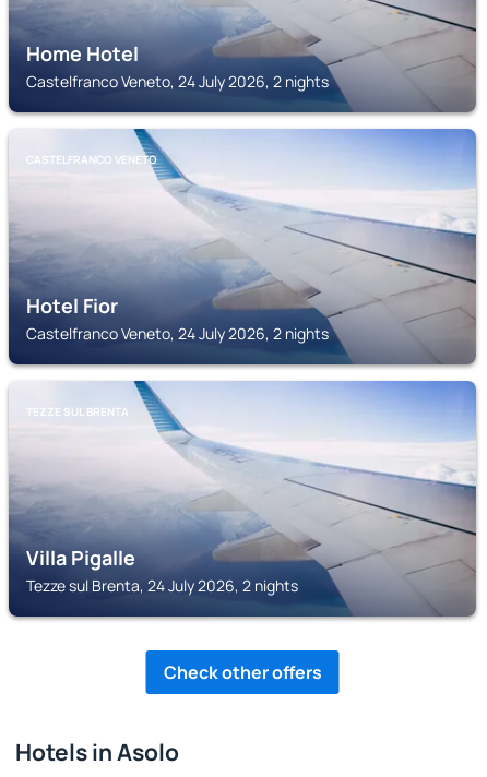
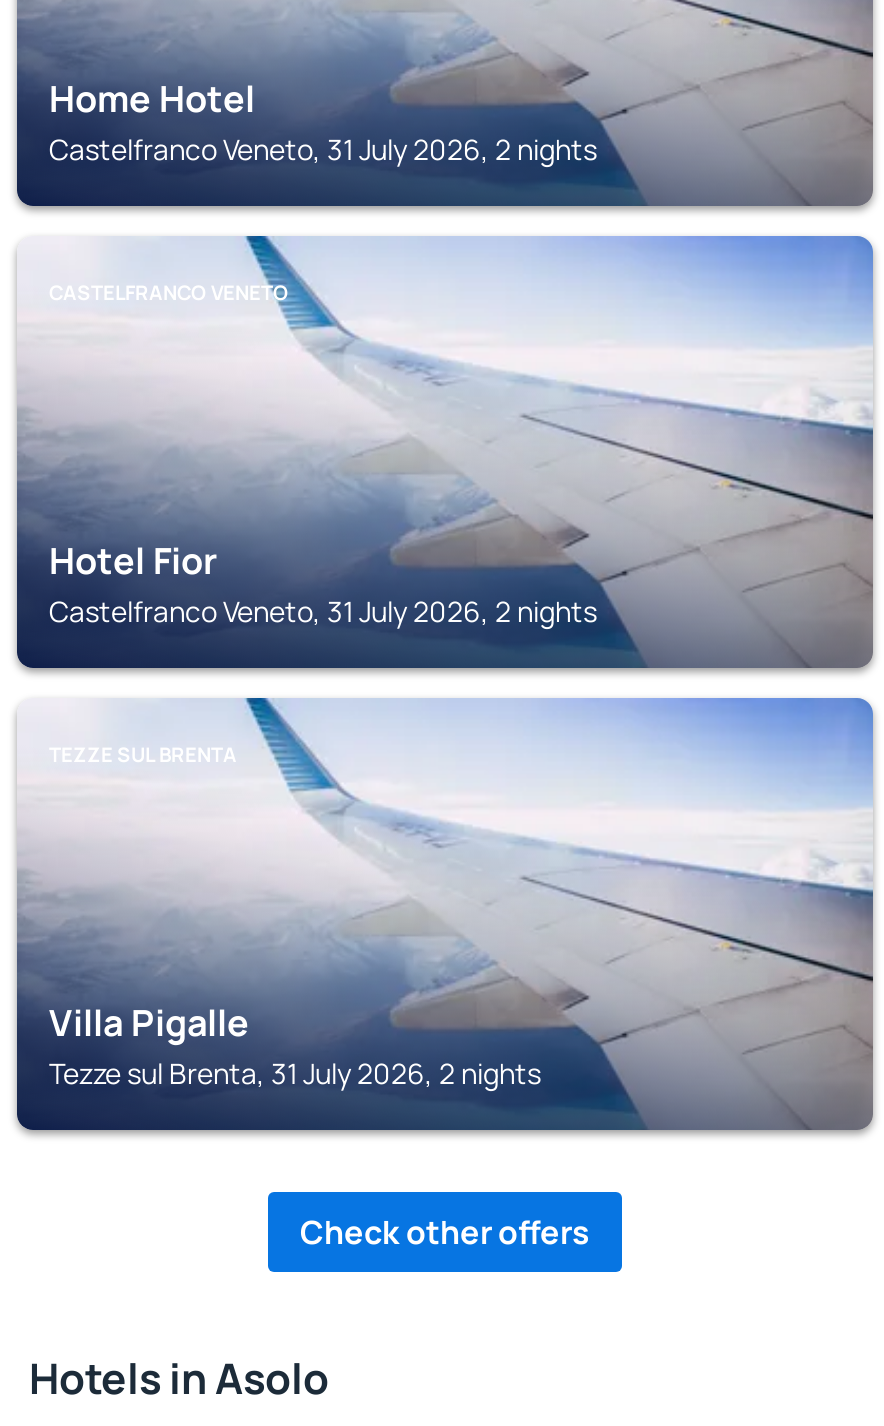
[26,71,329,92] Castelfranco Veneto, 24 July 2026, 2 nights -> [49,130,597,168] Castelfranco Veneto, 31 July 2026, 2 nights
[26,323,329,344] Castelfranco Veneto, 24 July 2026, 2 nights -> [49,592,597,630] Castelfranco Veneto, 31 July 2026, 2 nights
[26,575,298,596] Tezze sul Brenta, 24 July 2026, 2 nights -> [49,1054,541,1092] Tezze sul Brenta, 31 July 2026, 2 nights

